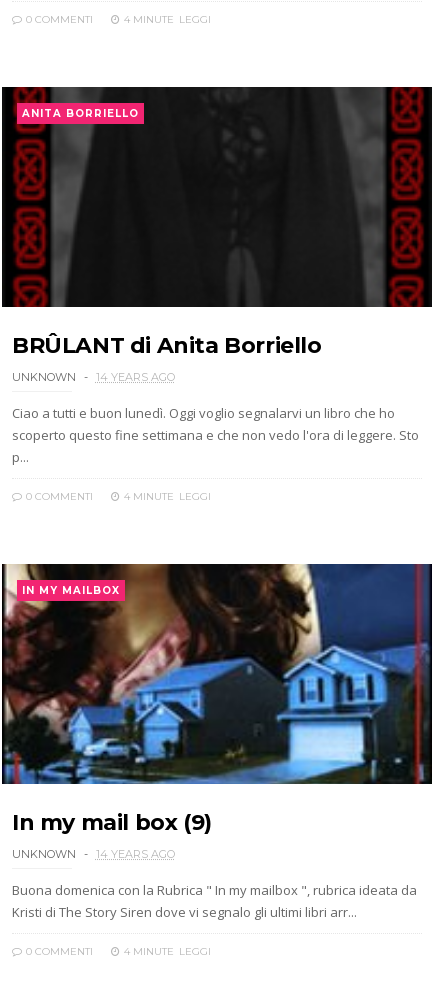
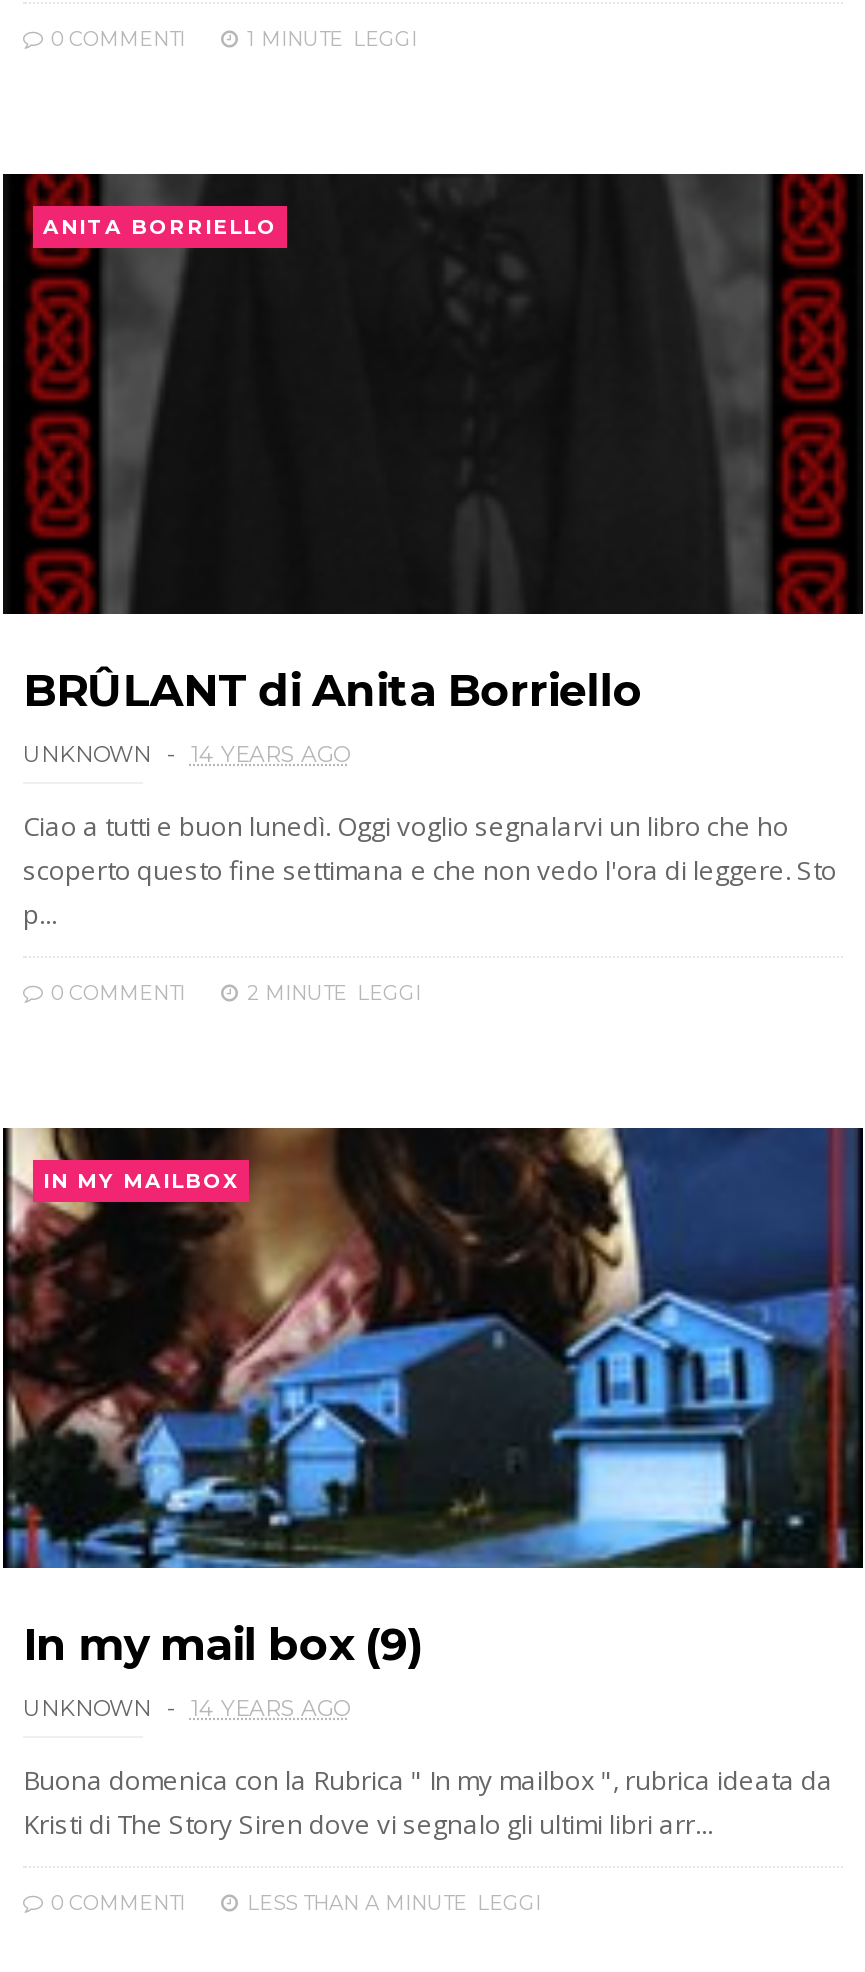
[124,12,211,25] 4 MINUTE LEGGI -> [247,25,417,51] 1 MINUTE LEGGI
[124,489,211,502] 4 MINUTE LEGGI -> [247,979,421,1005] 2 MINUTE LEGGI
[124,944,211,957] 4 MINUTE LEGGI -> [247,1889,541,1915] LESS THAN A MINUTE LEGGI

